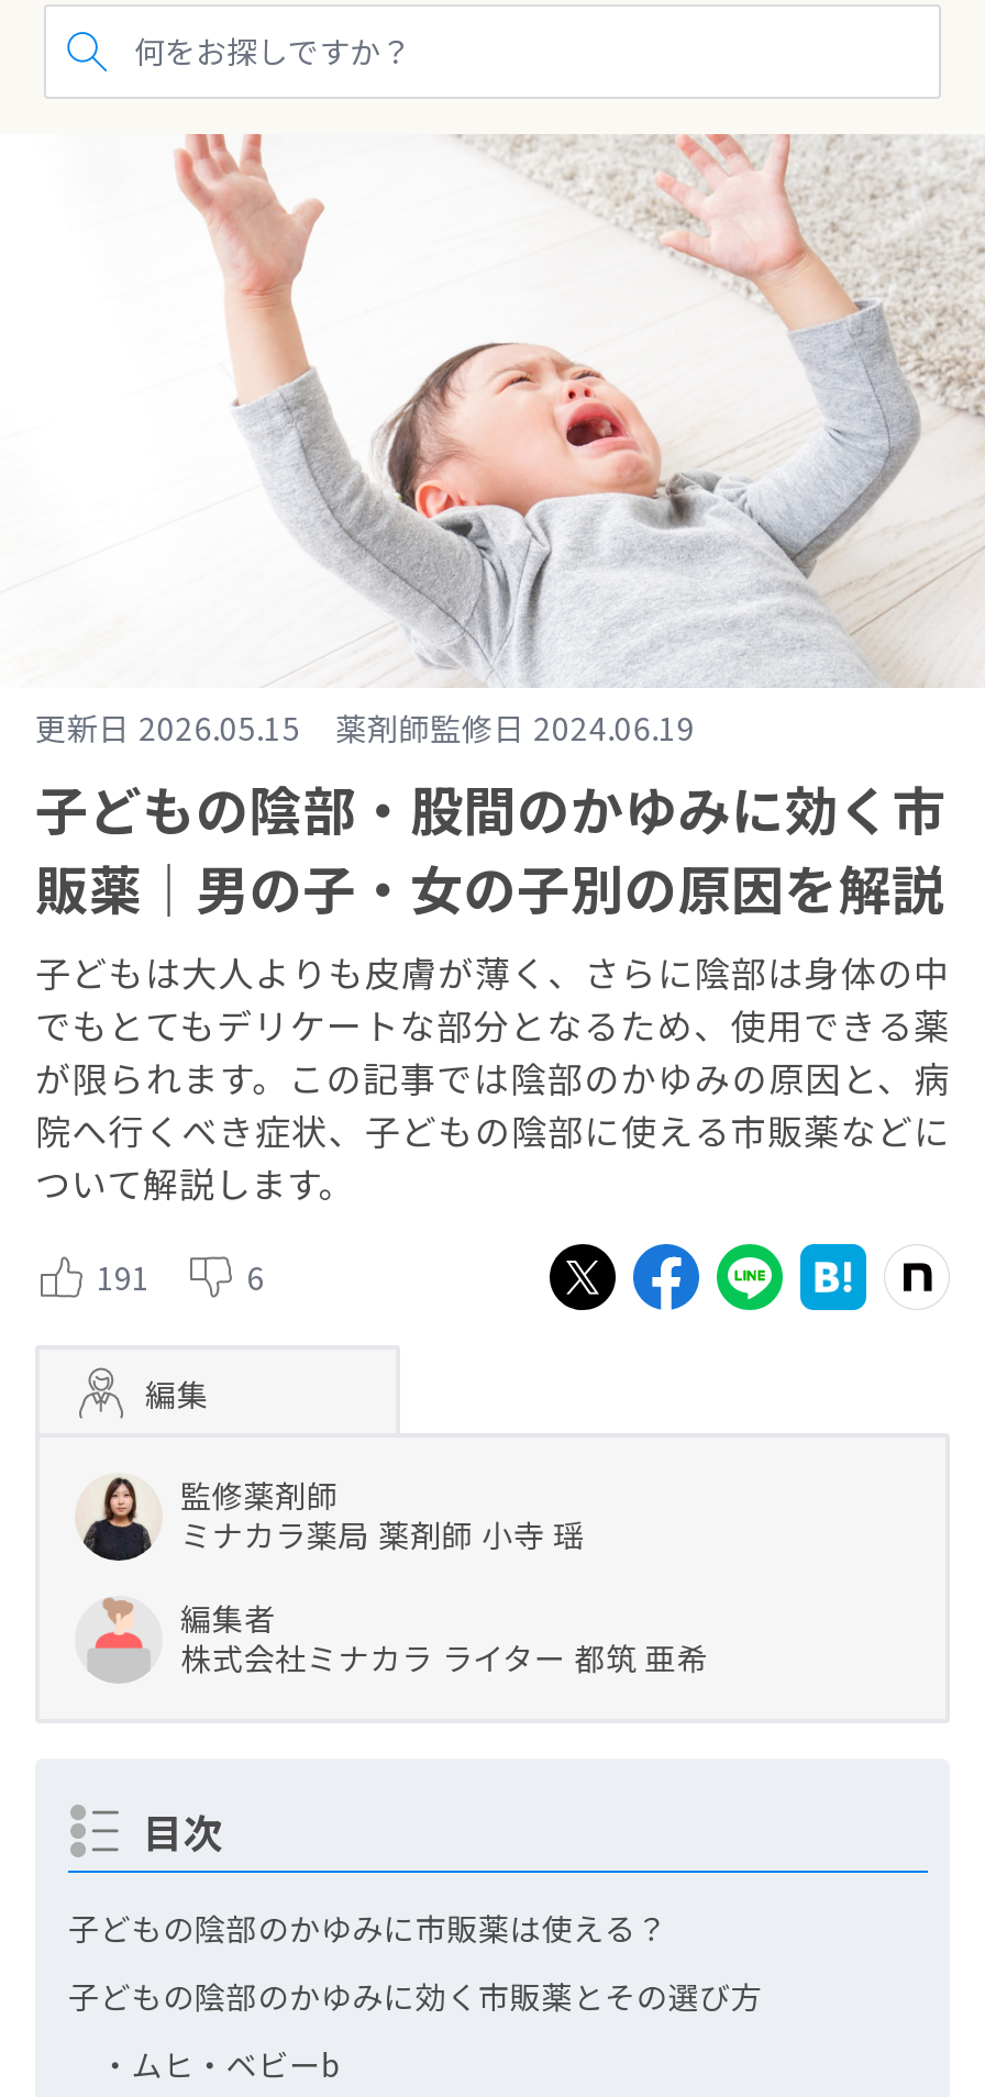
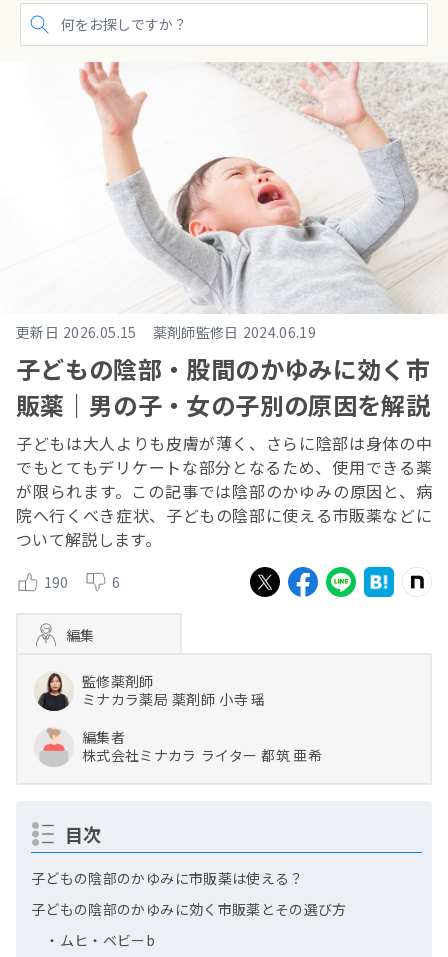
[97,1254,150,1298] 191 -> [44,571,68,591] 190

